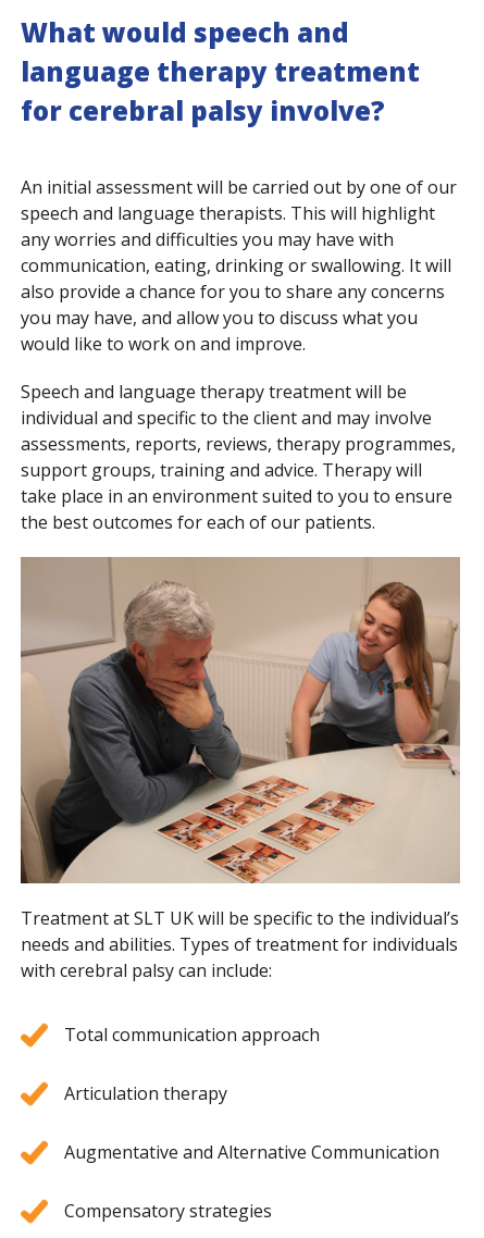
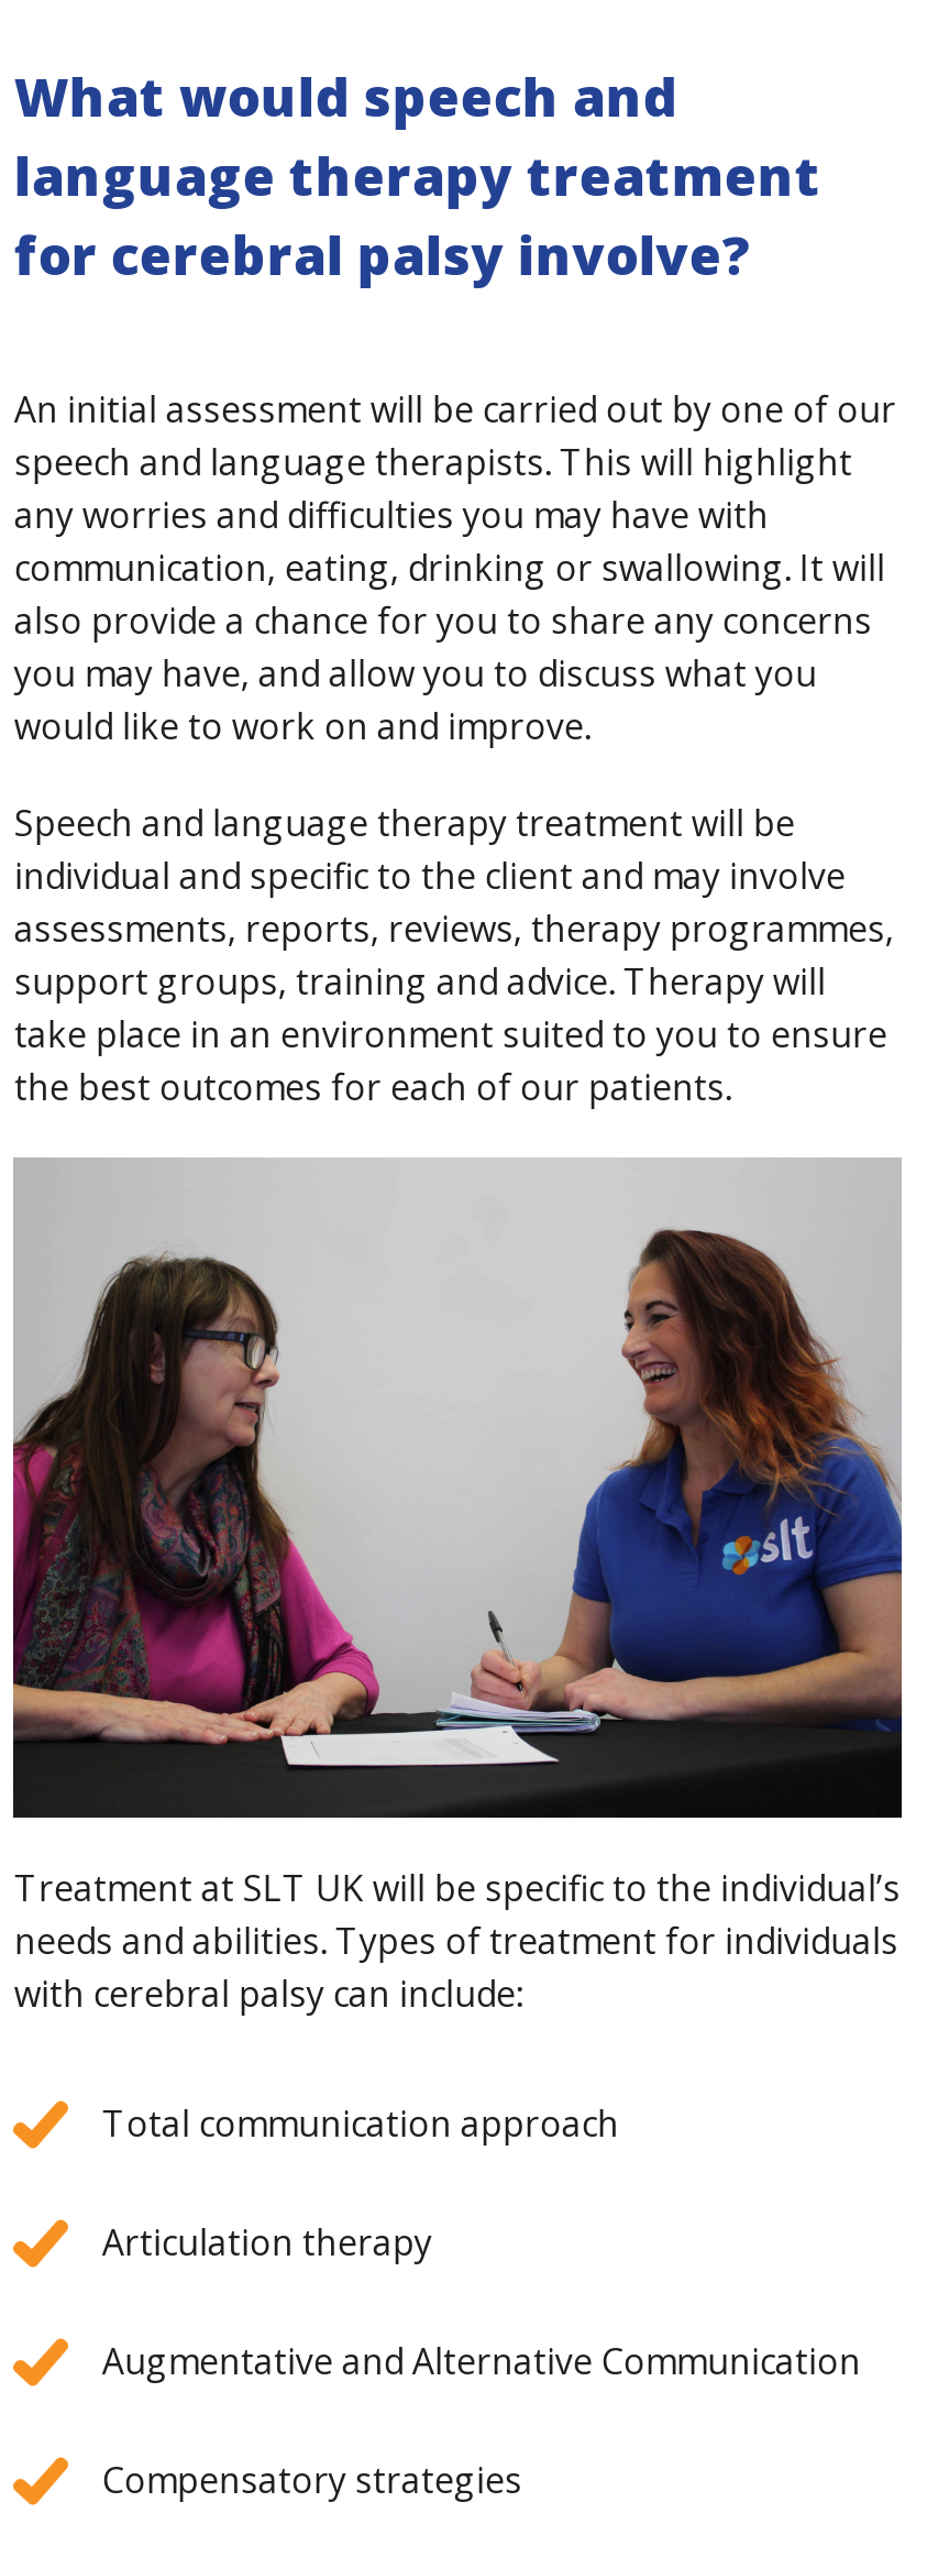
[20,557,461,884] [image] -> [11,1160,904,1820] [image]

